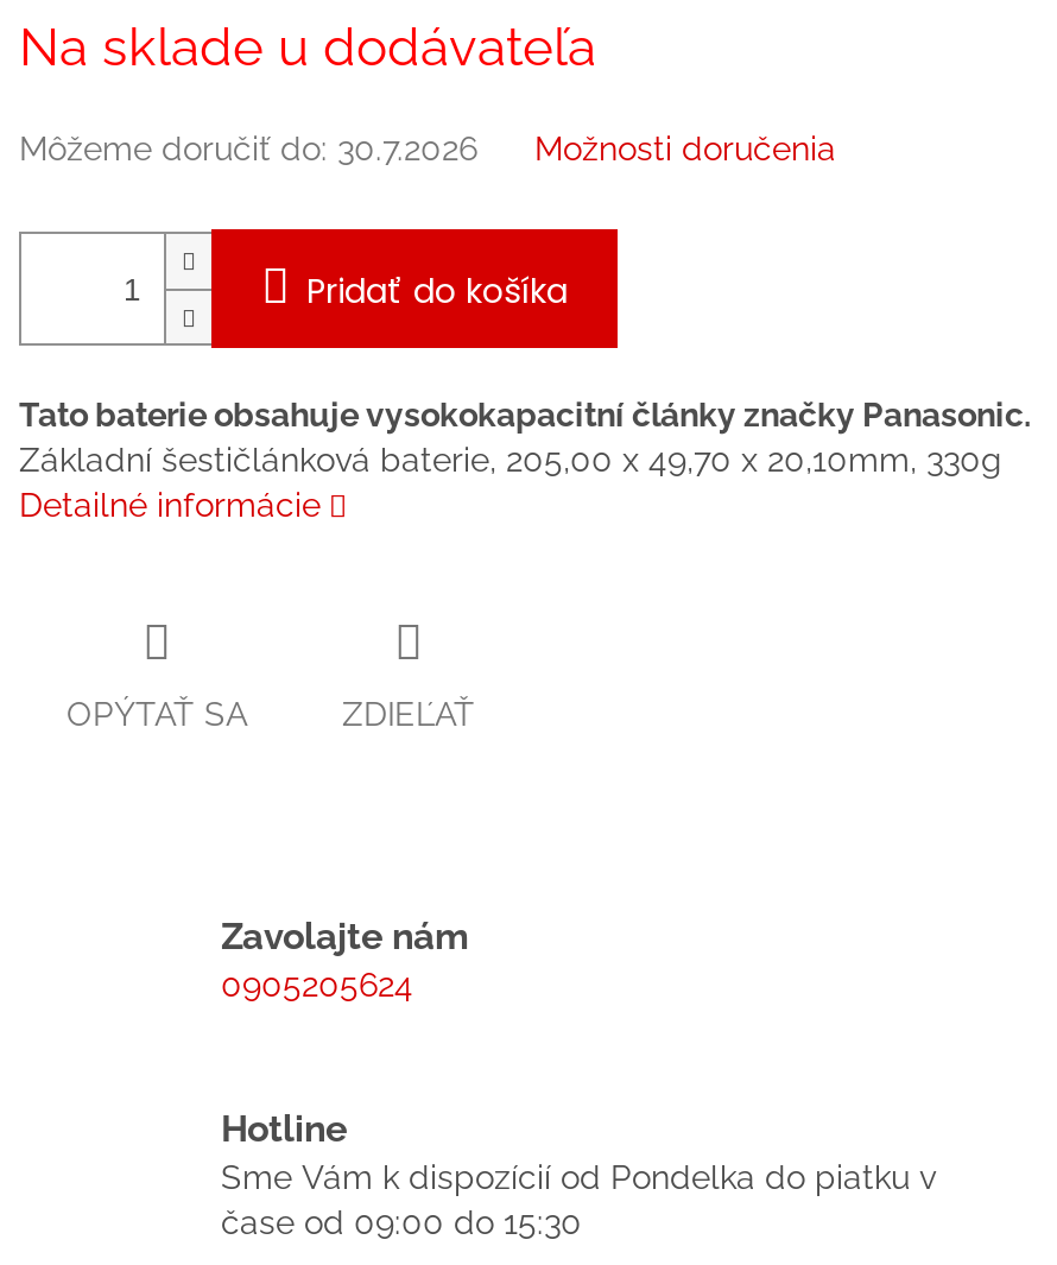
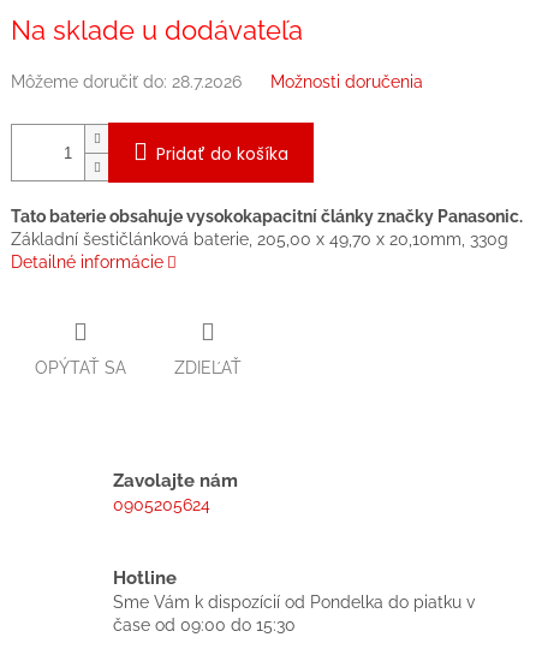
[19,130,477,168] Môžeme doručiť do: 30.7.2026 -> [11,73,242,92] Môžeme doručiť do: 28.7.2026

